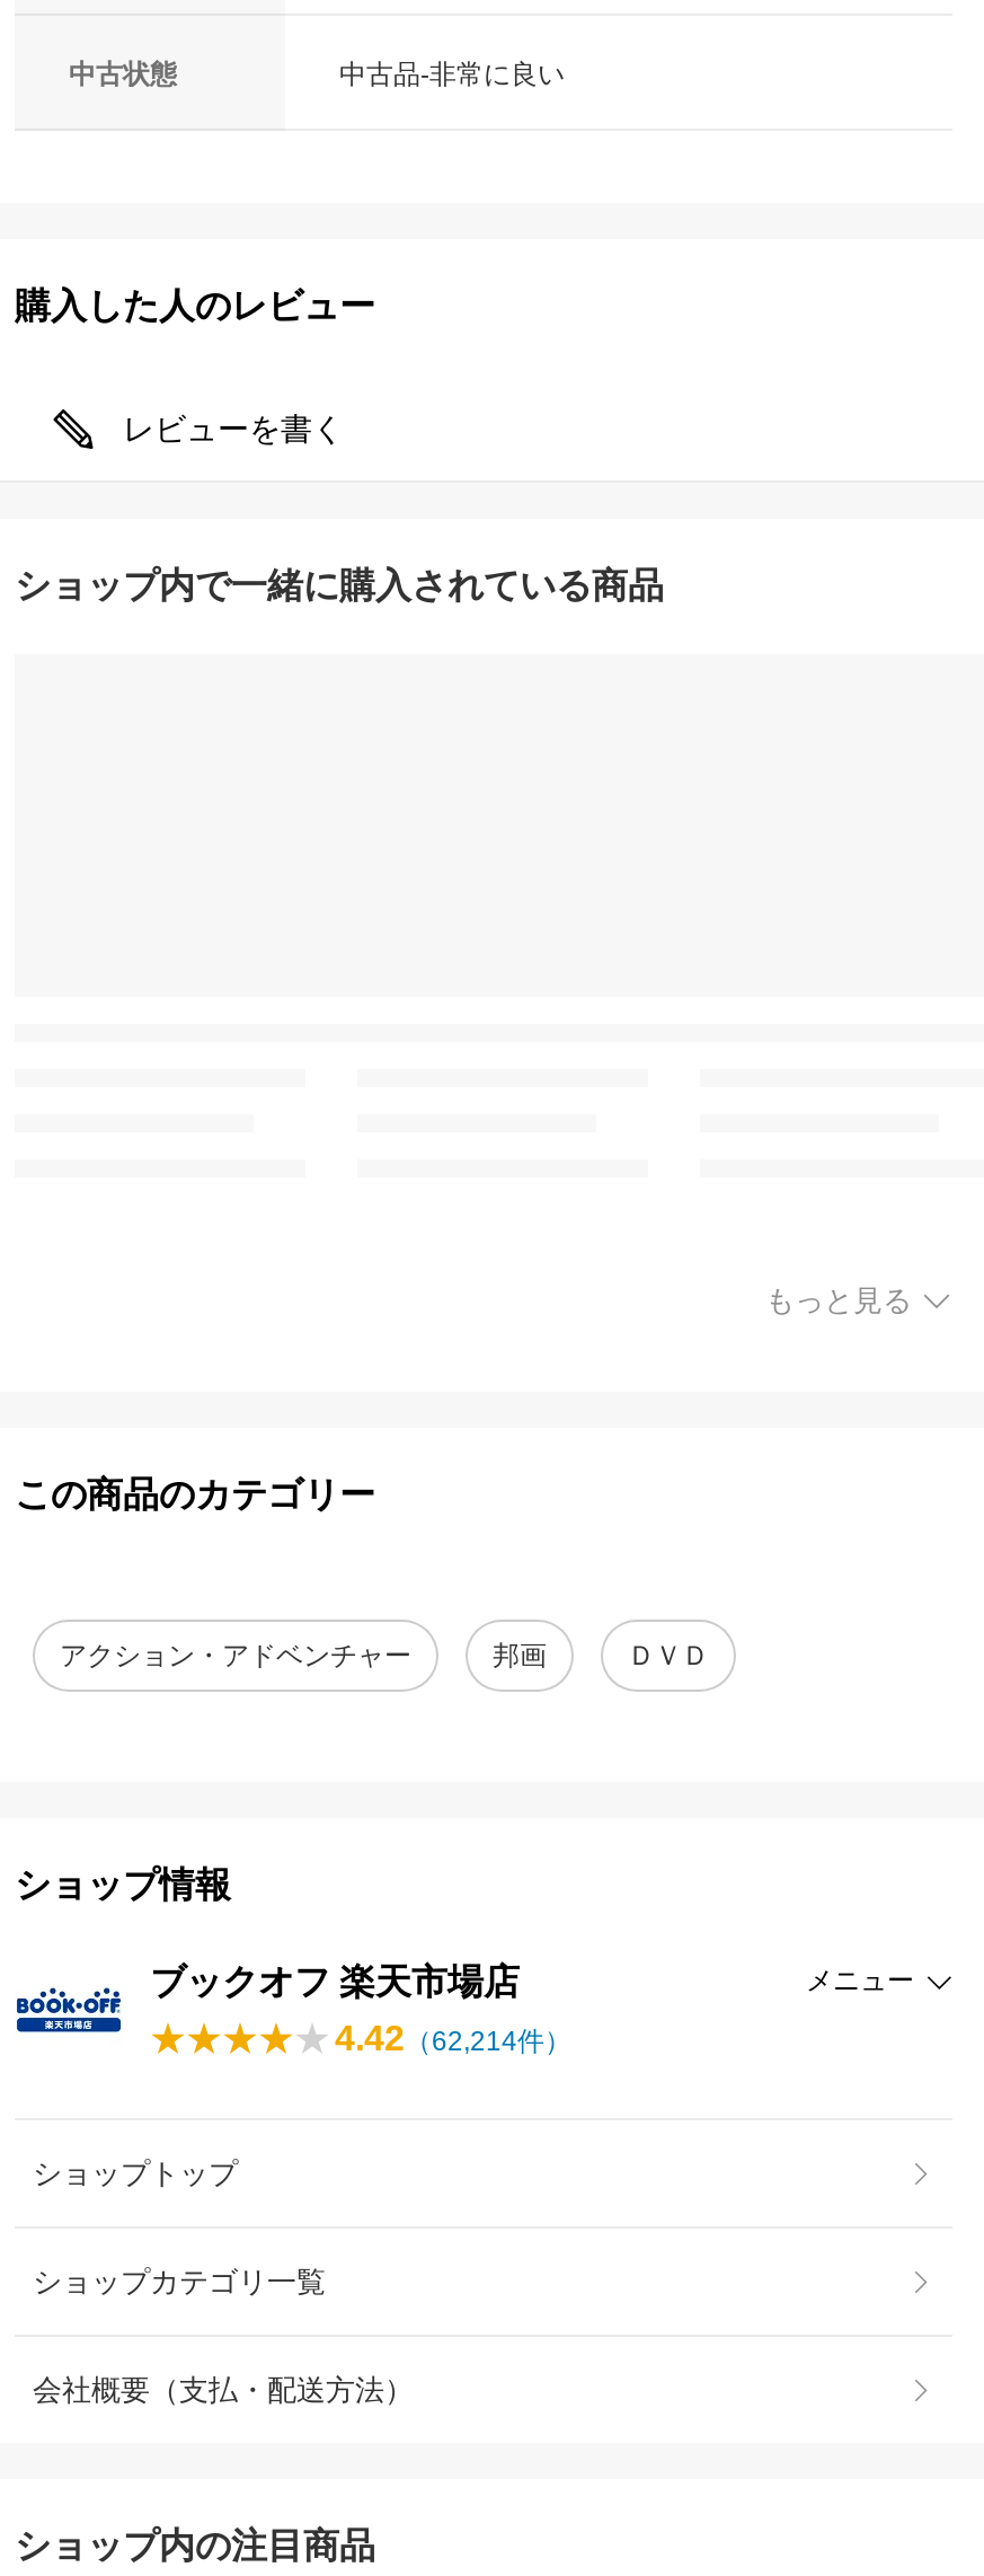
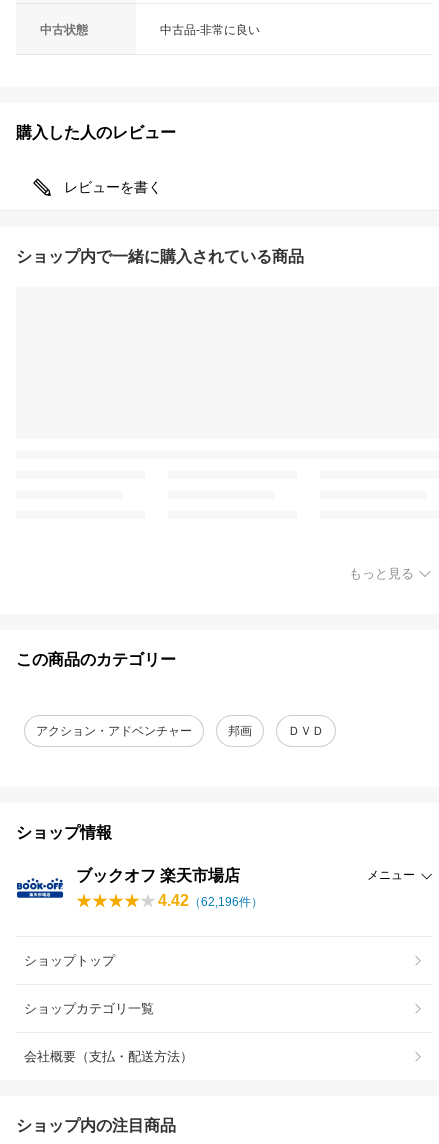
[335,2019,571,2057] 4.42（62,214件） -> [158,892,263,909] 4.42（62,196件）

